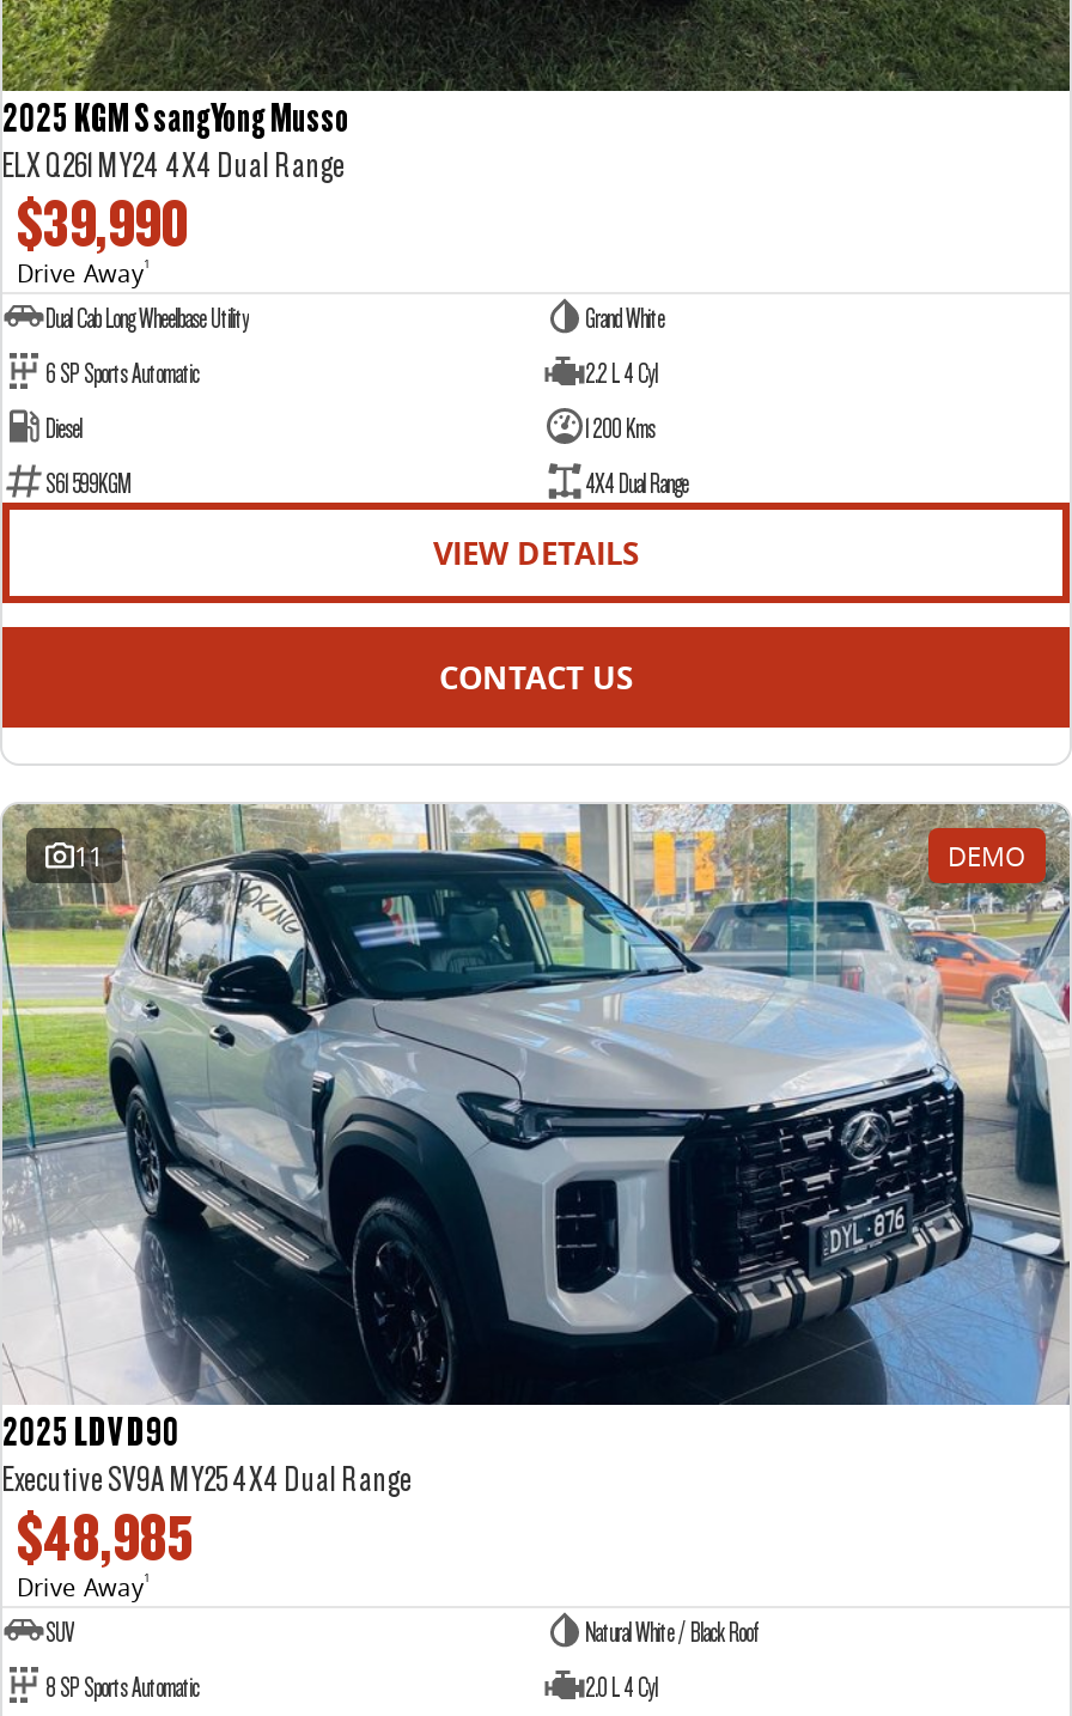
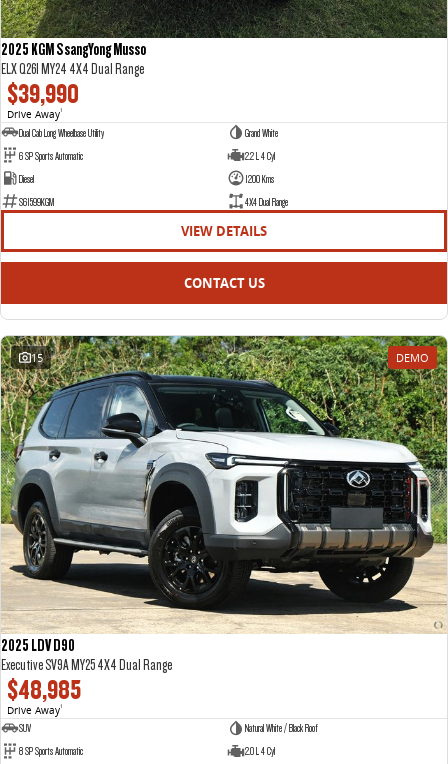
[7,804,1065,1410] [image] | 11 -> [3,335,445,634] [image] | 15

